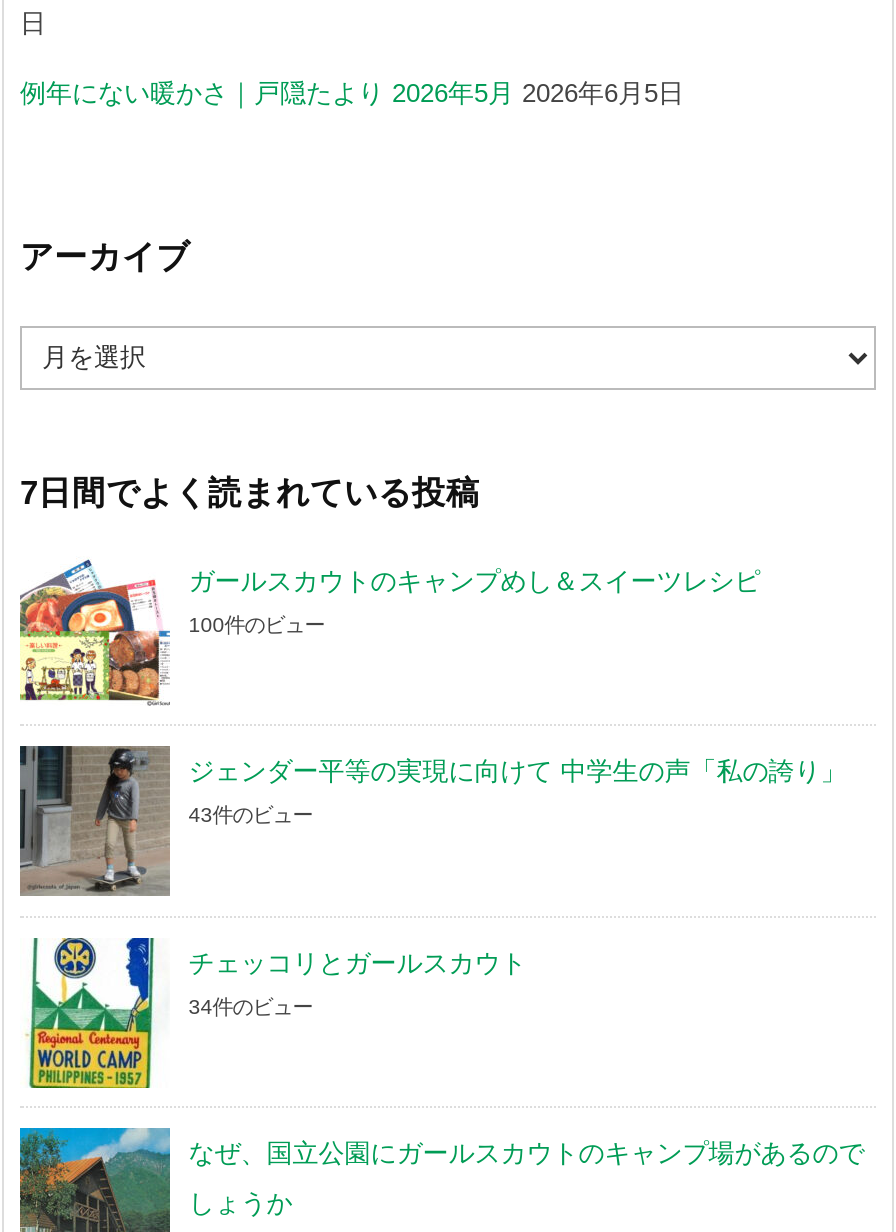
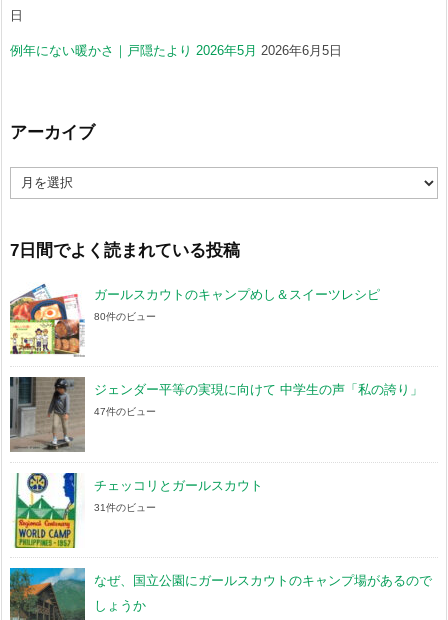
[189,614,325,636] 100件のビュー -> [94,311,156,322] 80件のビュー
[189,805,313,827] 43件のビュー -> [94,406,156,417] 47件のビュー
[189,995,313,1017] 34件のビュー -> [94,502,156,513] 31件のビュー

